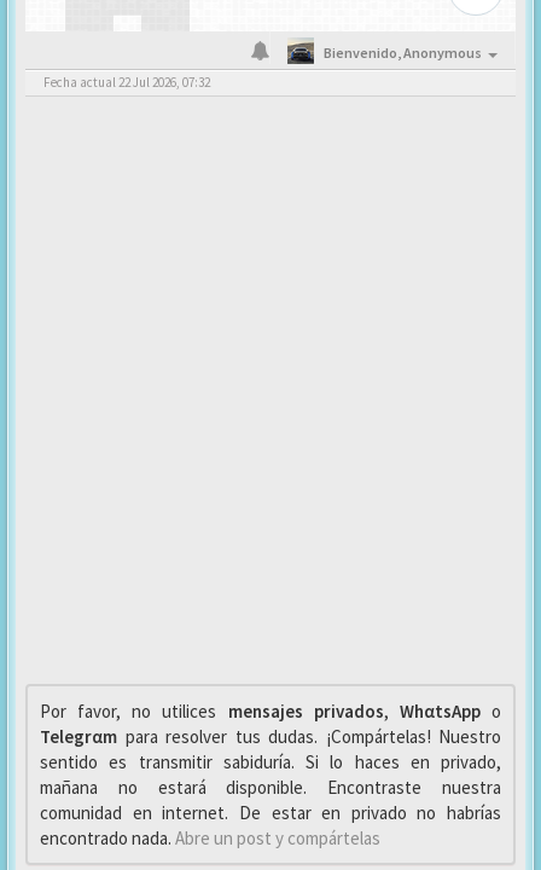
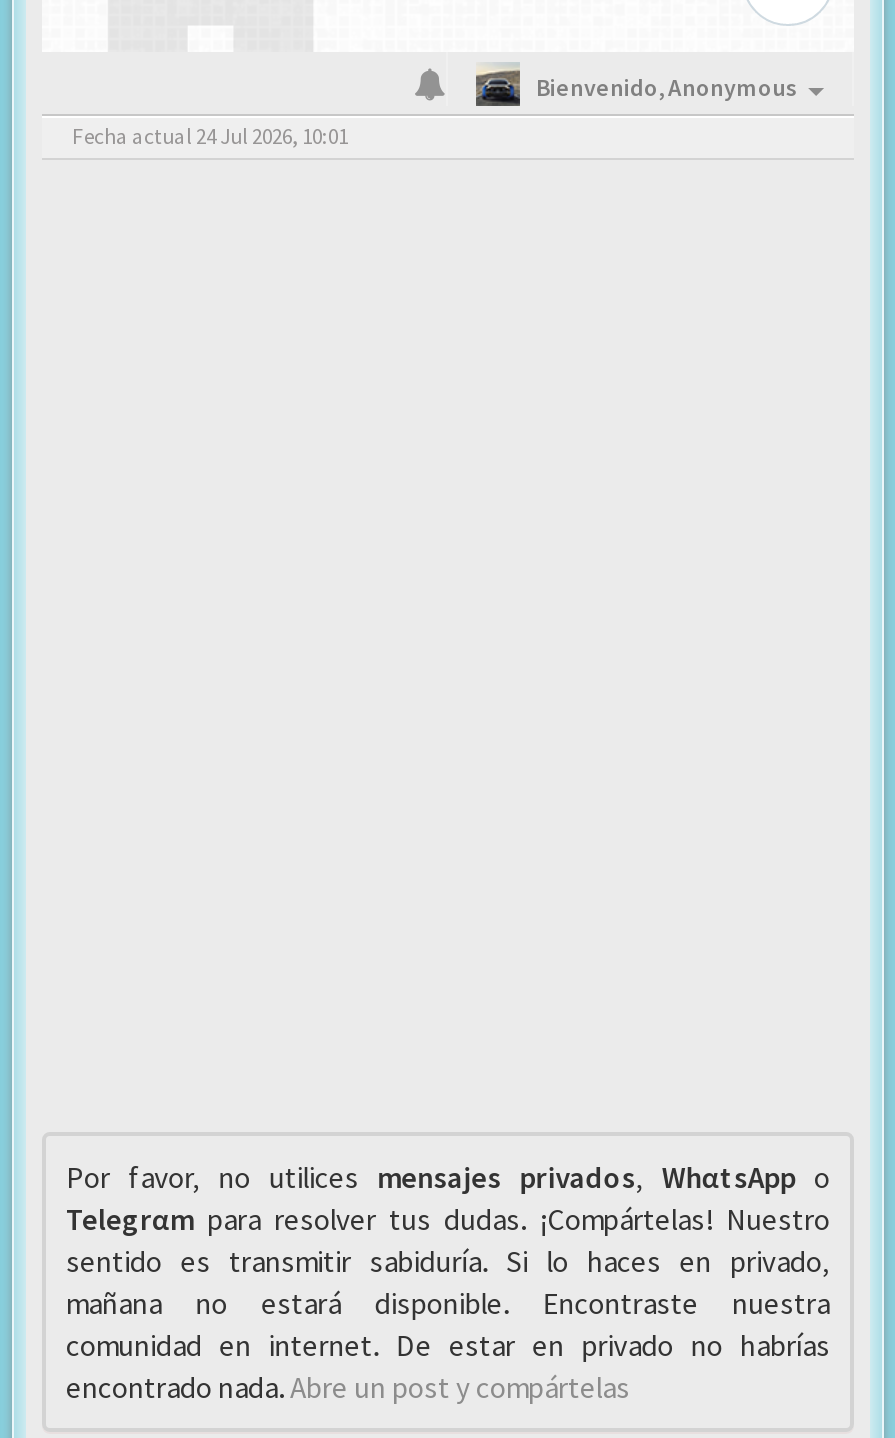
[43,74,210,91] Fecha actual 22 Jul 2026, 07:32 -> [72,122,348,150] Fecha actual 24 Jul 2026, 10:01

